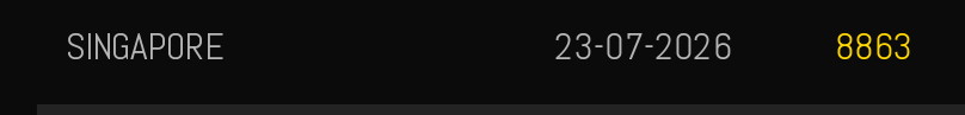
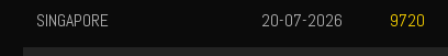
[555,23,731,71] 23-07-2026 -> [261,10,342,32] 20-07-2026
[836,25,912,72] 8863 -> [390,10,425,32] 9720

